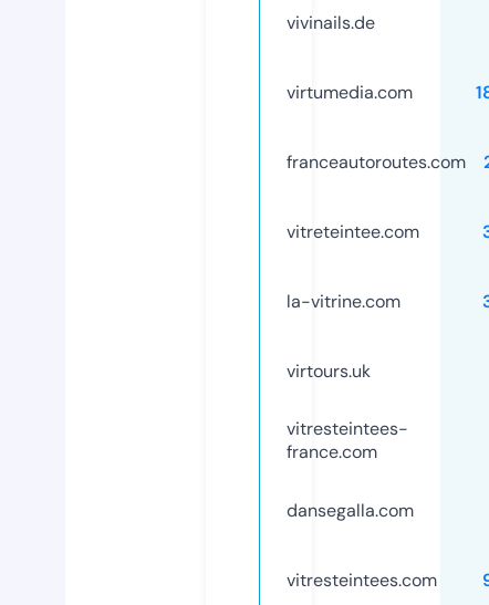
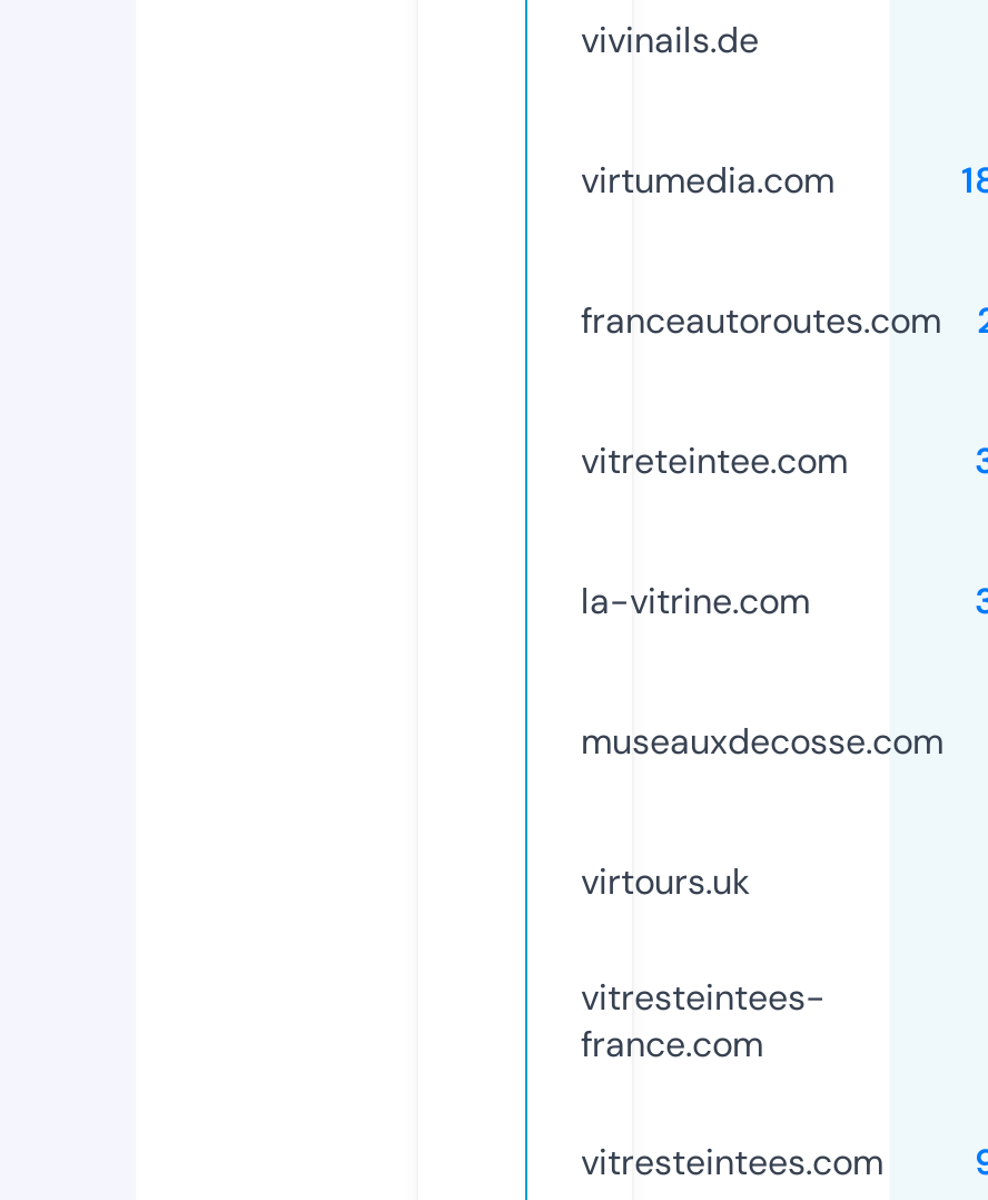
none -> [581,718,943,764] museauxdecosse.com
moved [287,359,408,464] -> [581,858,826,1068]: virtours.uk | vitresteintees- | france.com
[287,499,414,522] dansegalla.com -> none

